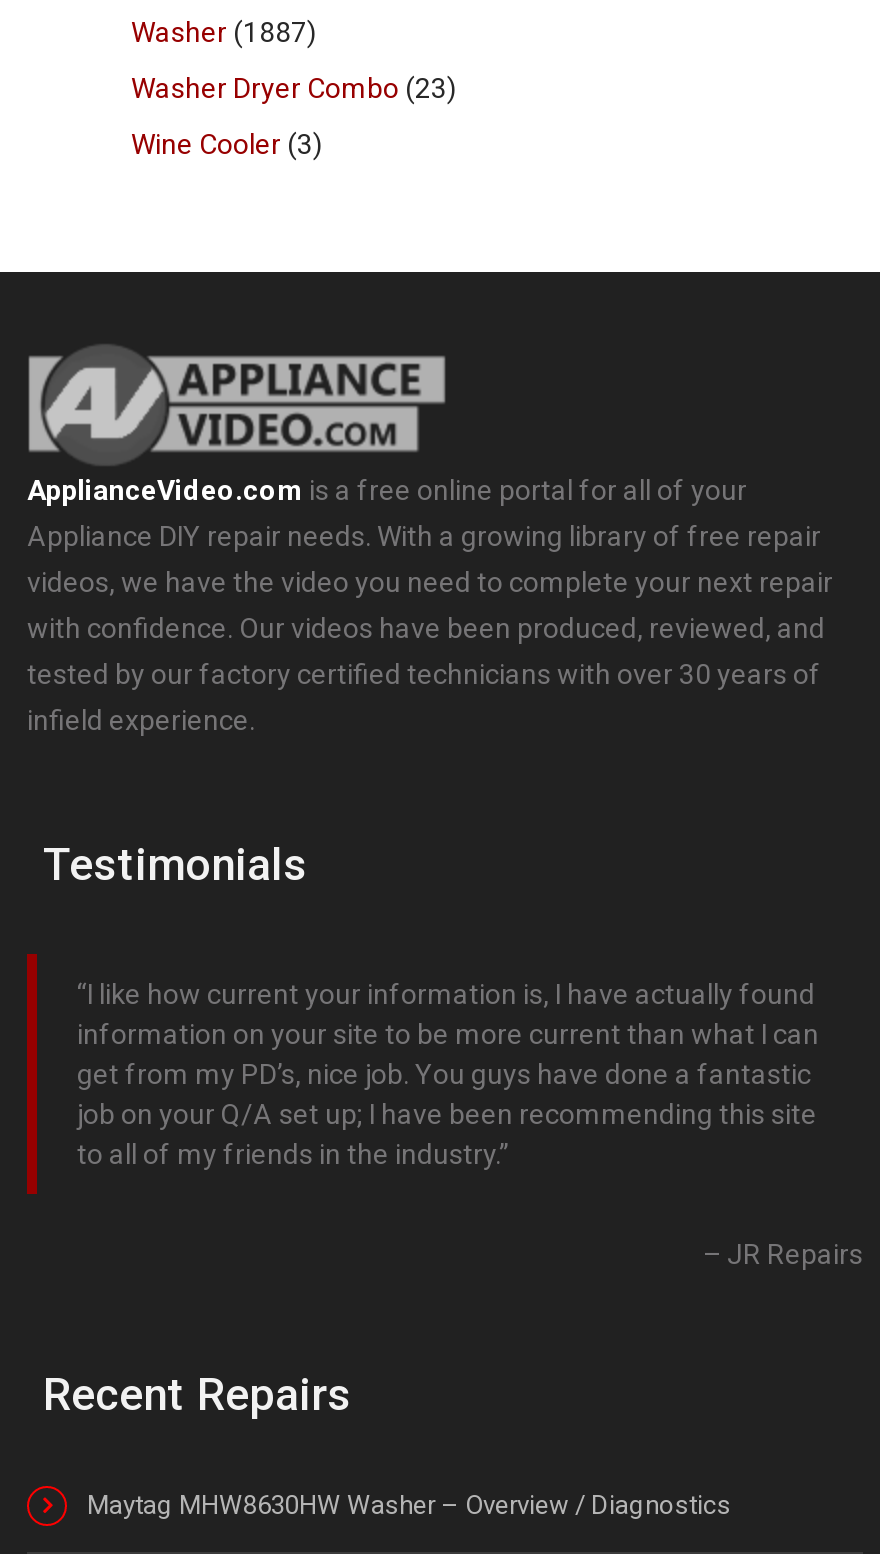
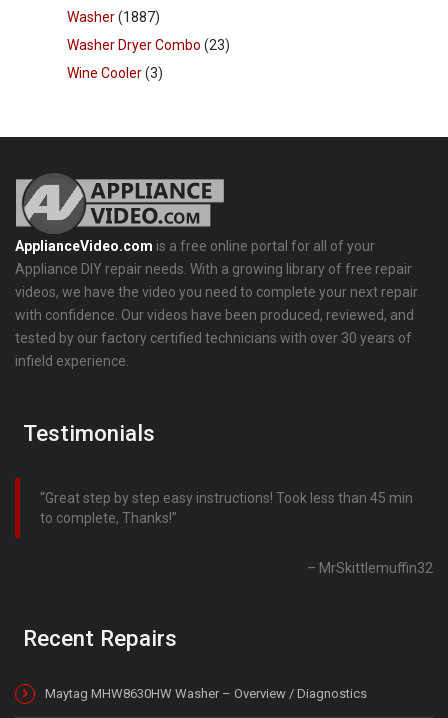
[77,979,819,1171] I like how current your information is, I have actually found | information on your site to be more current than what I can | get from my PD’s, nice job. You guys have done a fantastic | job on your Q/A set up; I have been recommending this site | to all of my friends in the industry. -> [40,490,413,526] Great step by step easy instructions! Took less than 45 min | to complete, Thanks!
[727,1239,863,1271] JR Repairs -> [319,560,433,576] MrSkittlemuffin32

